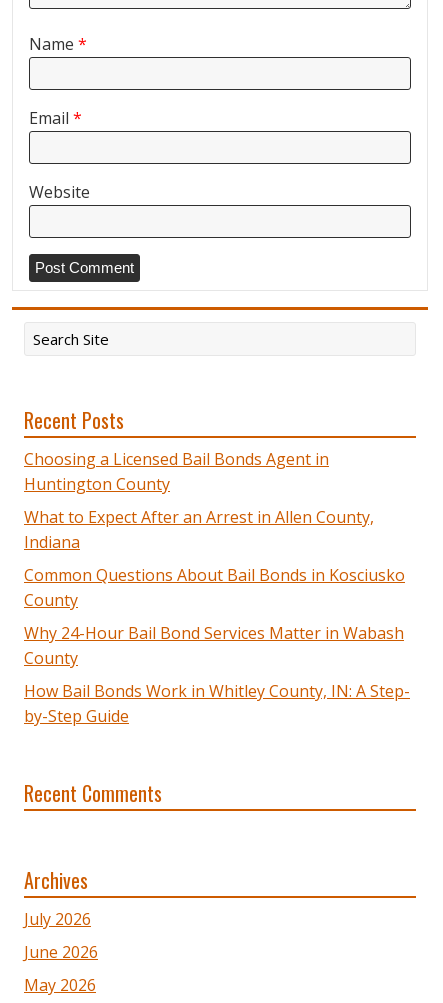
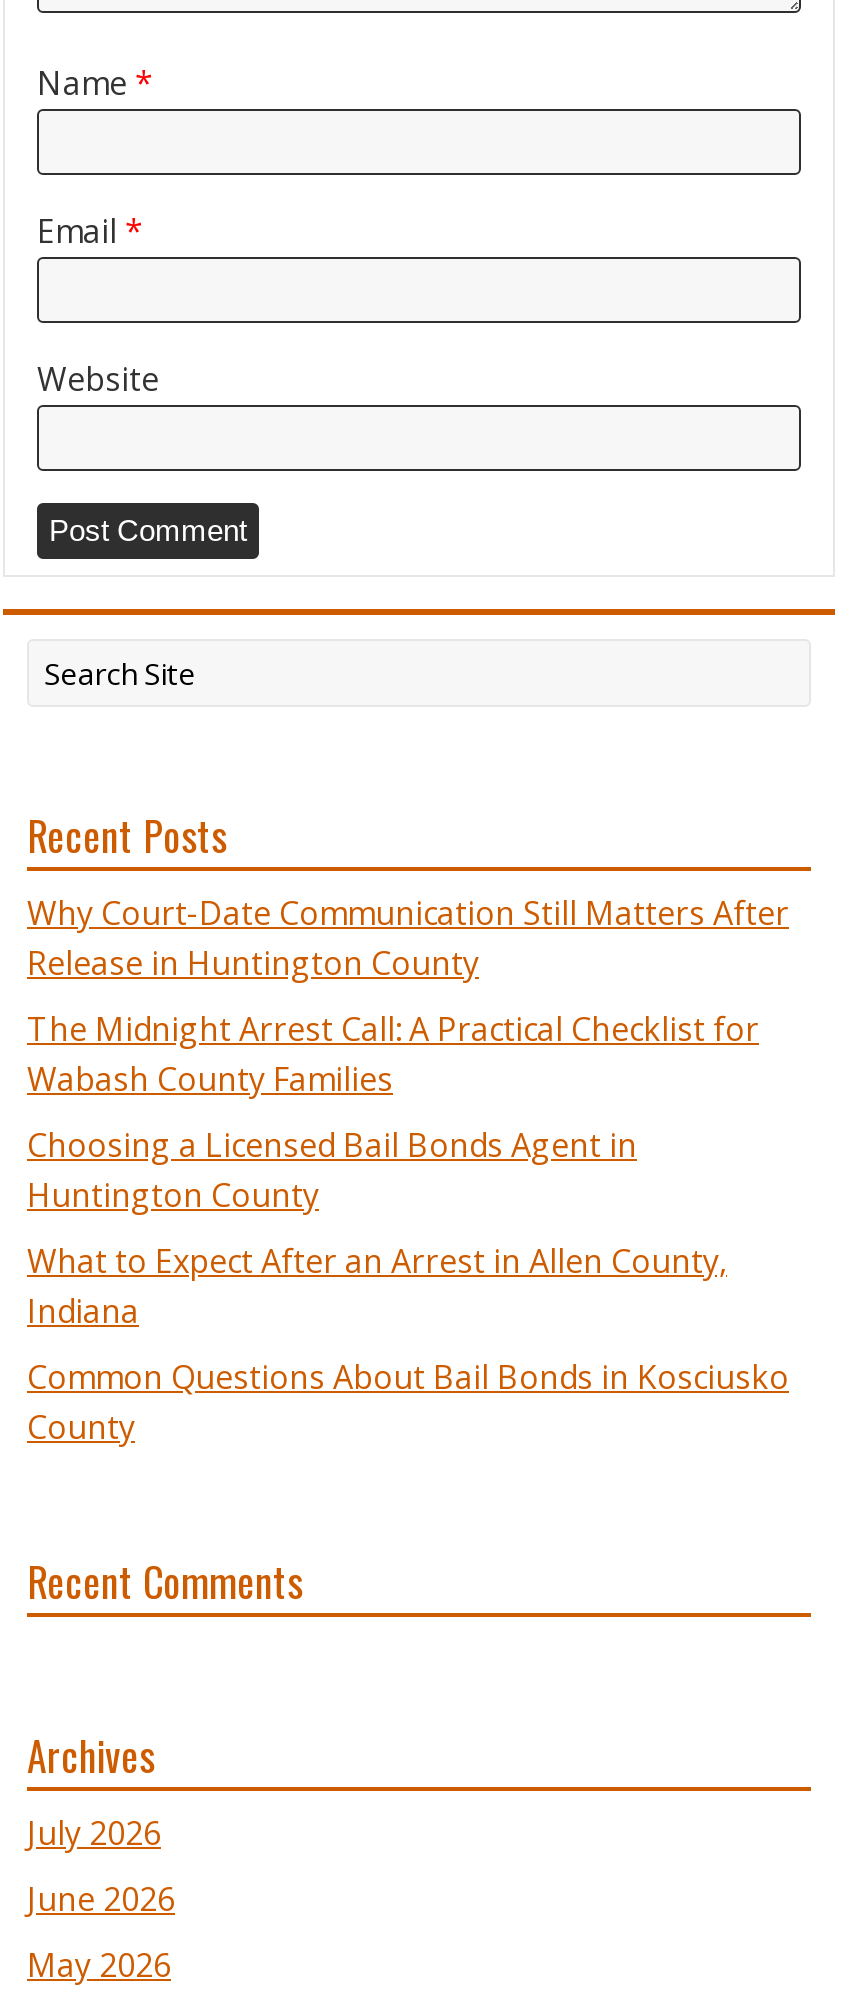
none -> [27,891,789,1101] Why Court-Date Communication Still Matters After | Release in Huntington County | The Midnight Arrest Call: A Practical Checklist for | Wabash County Families
moved [24,448,405,611] -> [27,1123,789,1449]: Choosing a Licensed Bail Bonds Agent in | Huntington County | What to Expect After an Arrest in Allen County, | Indiana | Common Questions About Bail Bonds in Kosciusko | County
[24,622,410,727] Why 24-Hour Bail Bond Services Matter in Wabash | County | How Bail Bonds Work in Whitley County, IN: A Step- | by-Step Guide -> none

